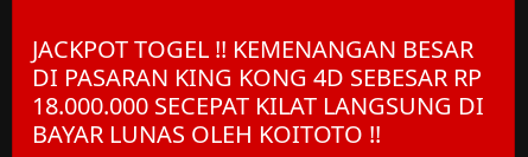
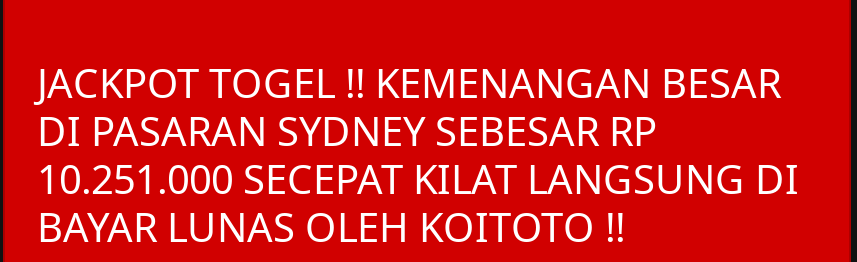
[32,61,484,121] DI PASARAN KING KONG 4D SEBESAR RP | 18.000.000 SECEPAT KILAT LANGSUNG DI -> [37,104,799,206] DI PASARAN SYDNEY SEBESAR RP | 10.251.000 SECEPAT KILAT LANGSUNG DI

